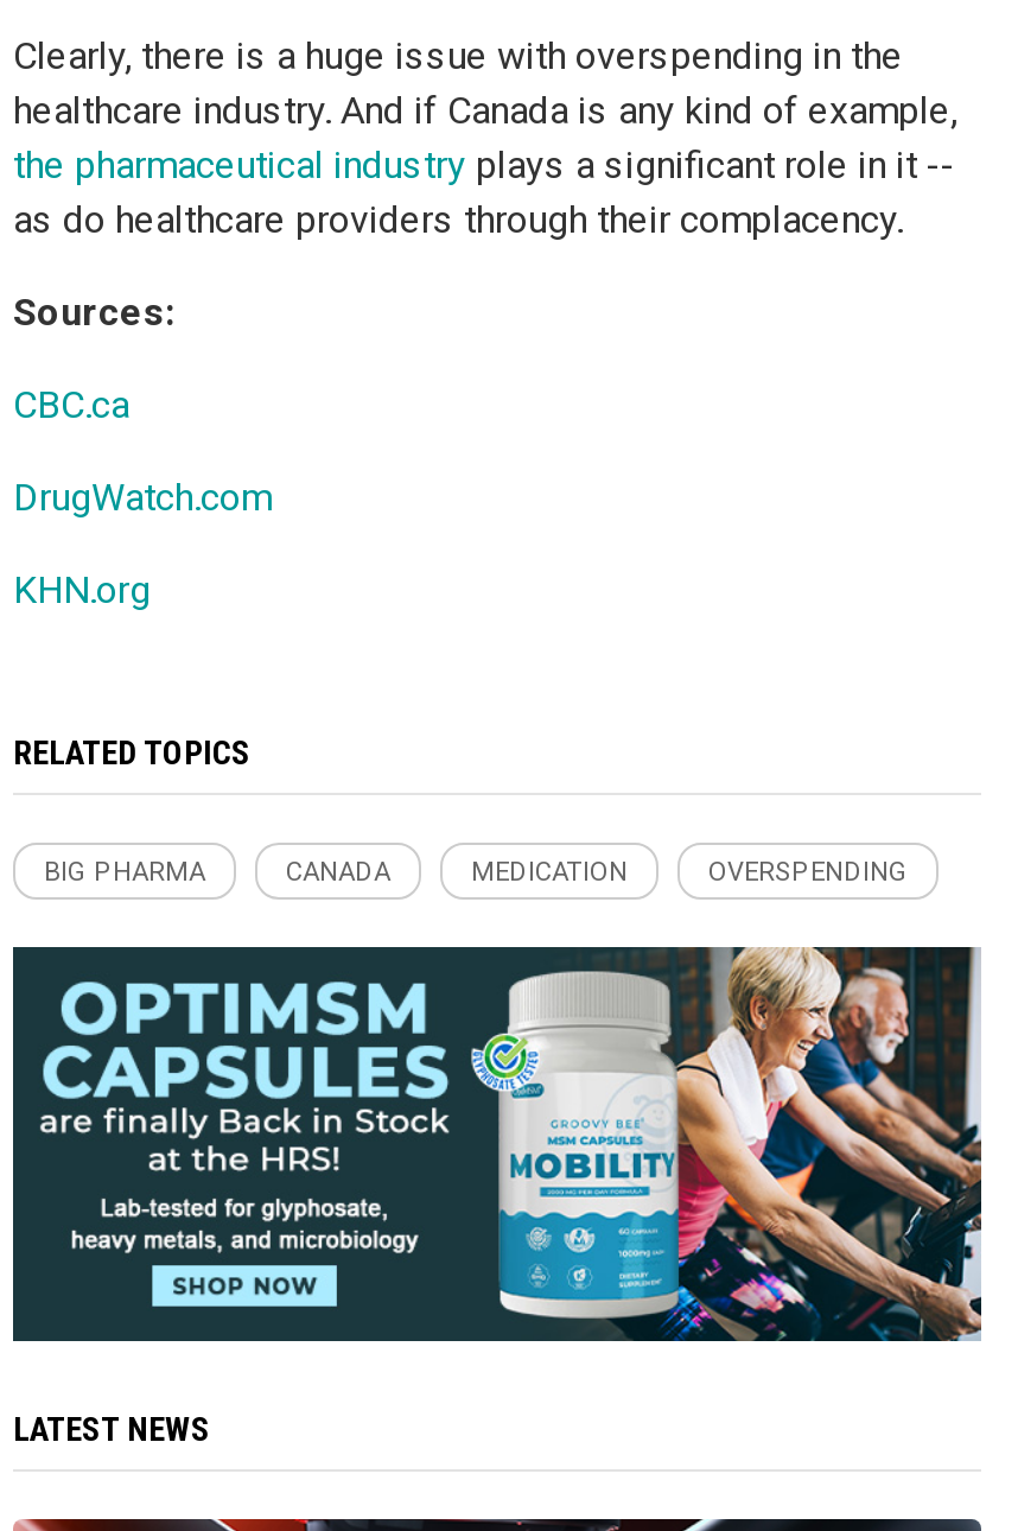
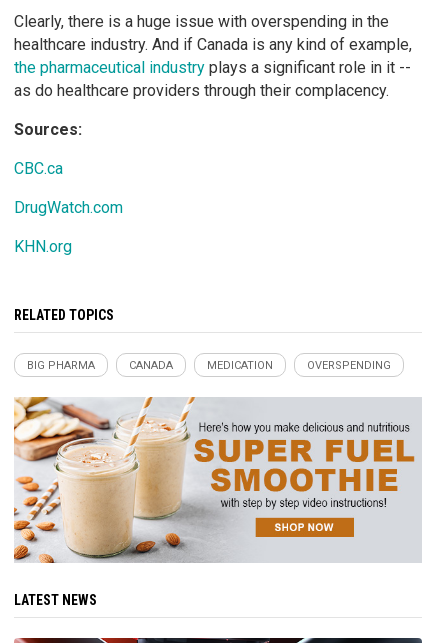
[11,945,984,1343] [image] -> [13,396,422,564] [image]

